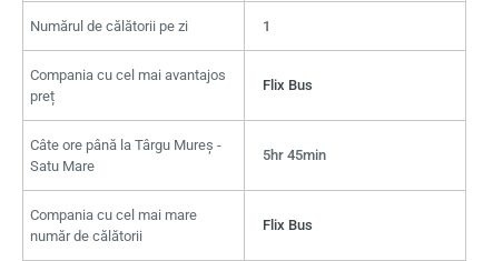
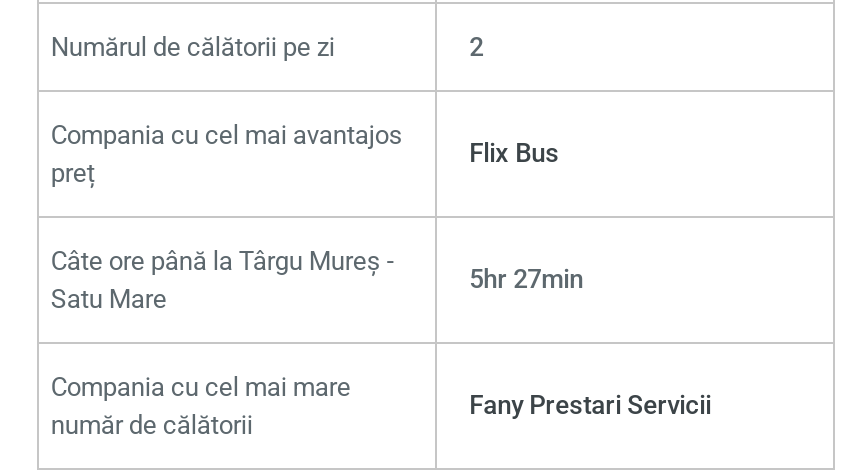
[263,18,271,34] 1 -> [469,32,483,62] 2
[263,146,326,163] 5hr 45min -> [469,264,583,294] 5hr 27min
[263,216,313,233] Flix Bus -> [469,390,711,420] Fany Prestari Servicii

